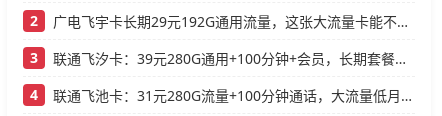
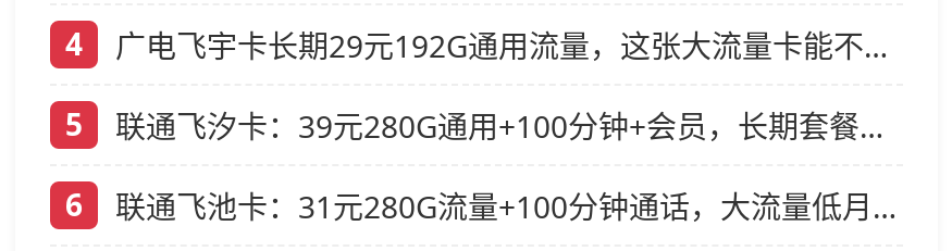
[30,11,38,30] 2 -> [65,23,83,64] 4
[30,48,38,67] 3 -> [65,103,83,145] 5
[30,85,38,104] 4 -> [65,184,83,225] 6

